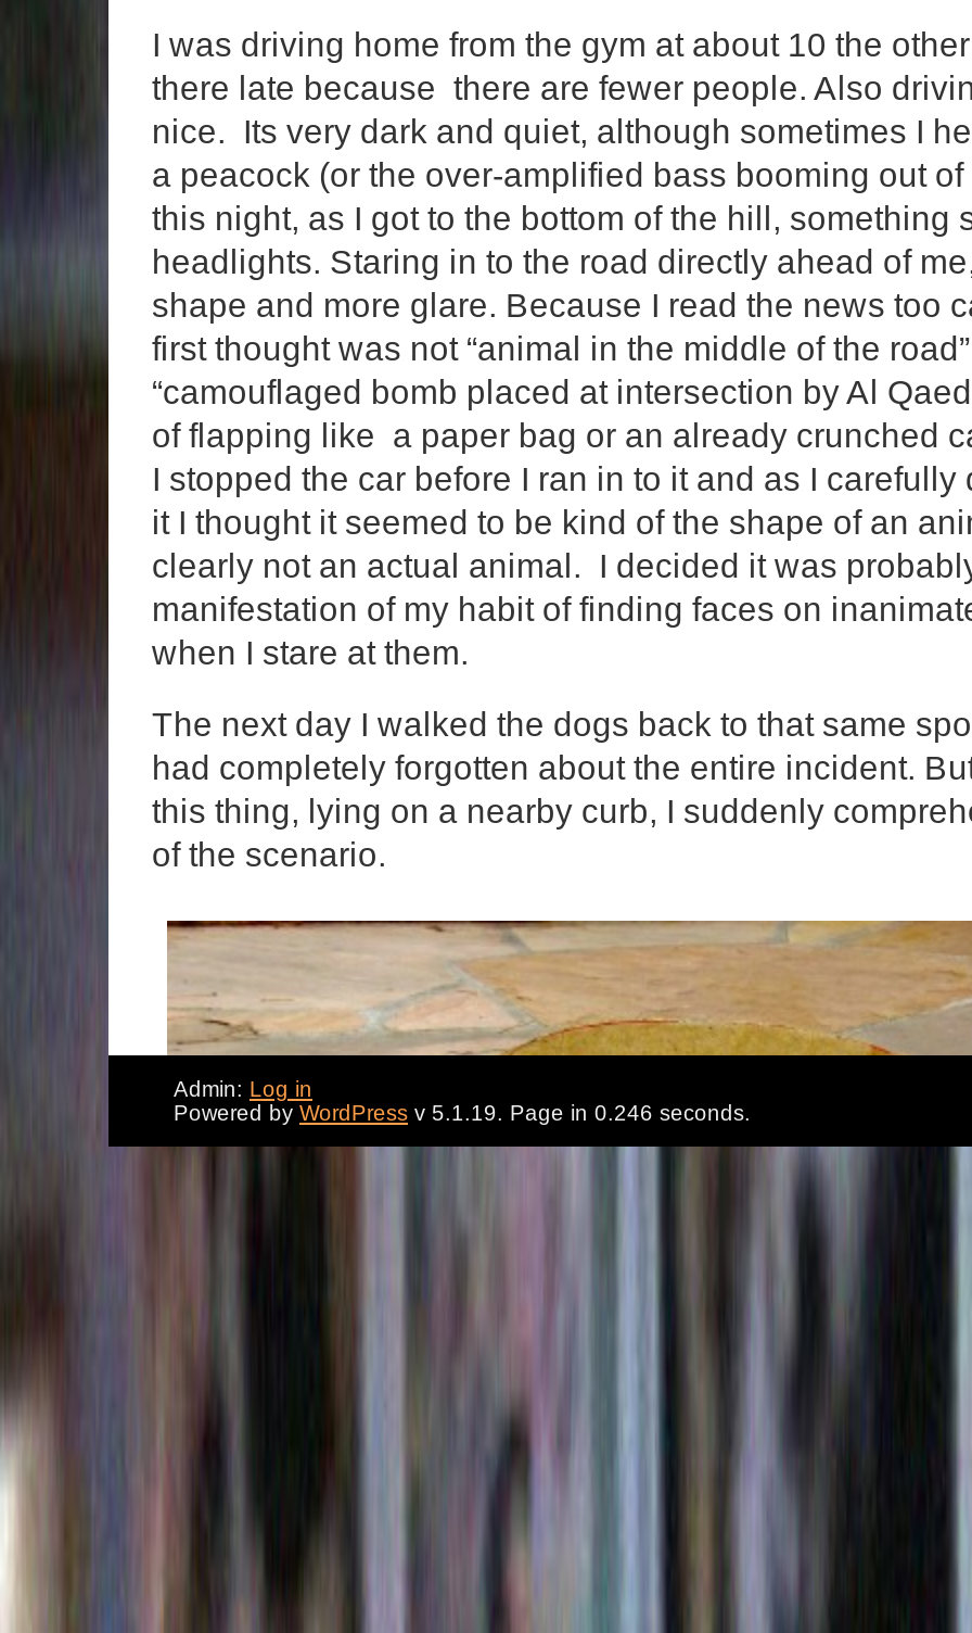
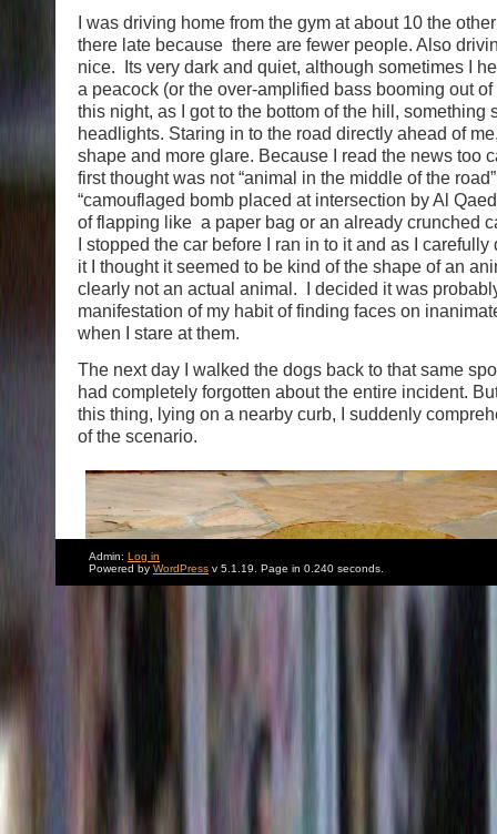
[174,1101,751,1125] Powered byWordPress v 5.1.19. Page in 0.246 seconds. -> [89,562,384,574] Powered byWordPress v 5.1.19. Page in 0.240 seconds.

